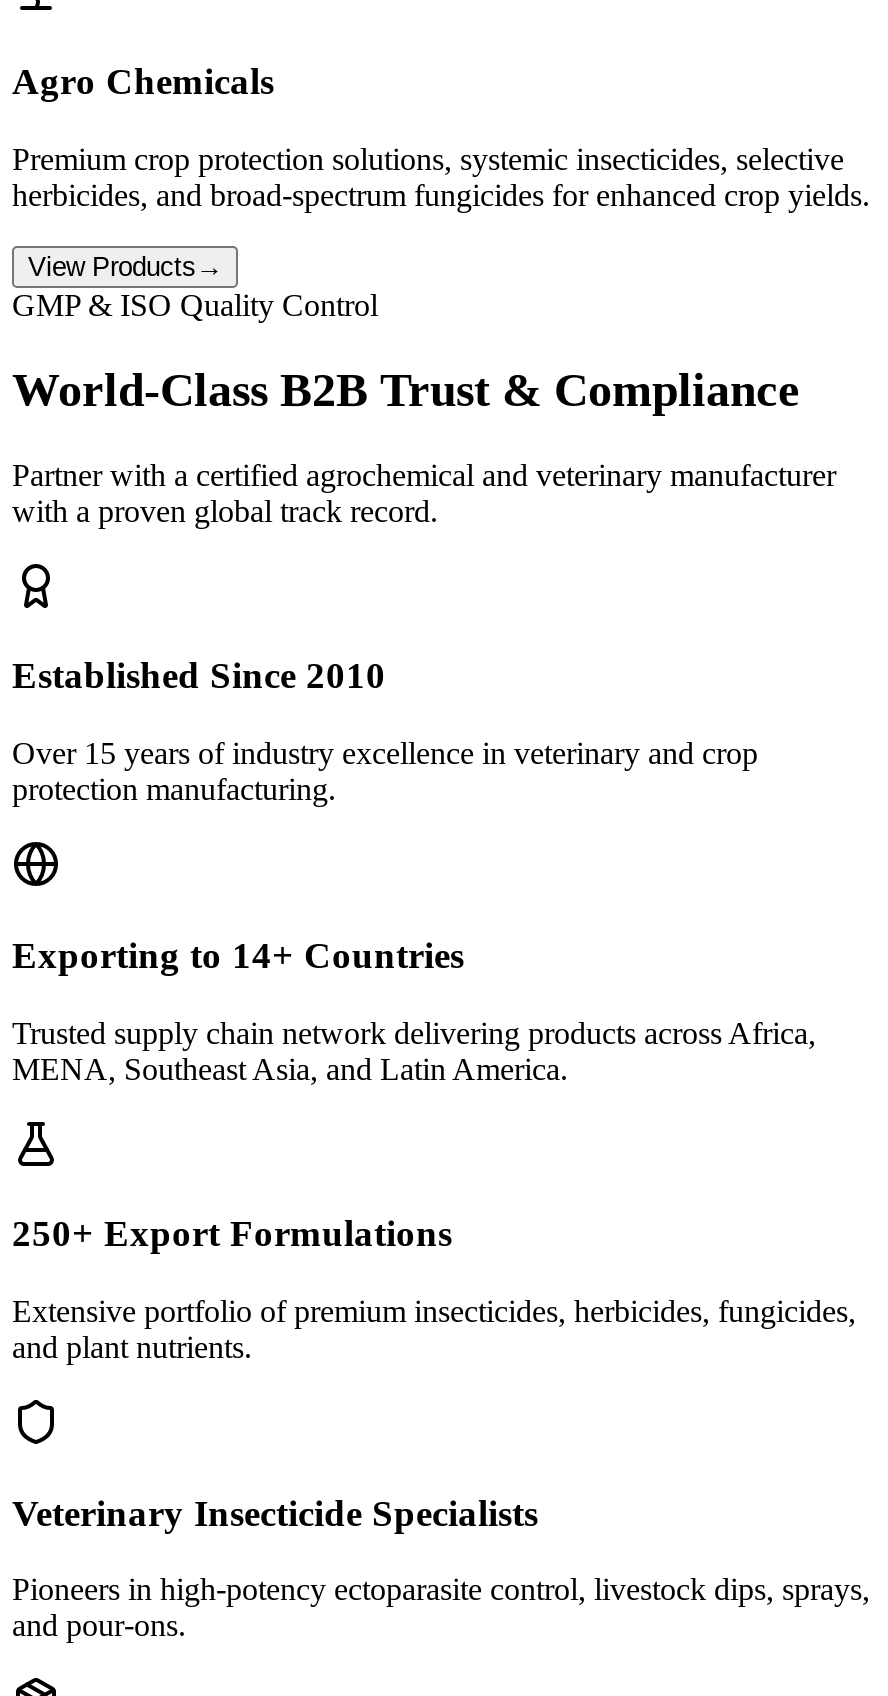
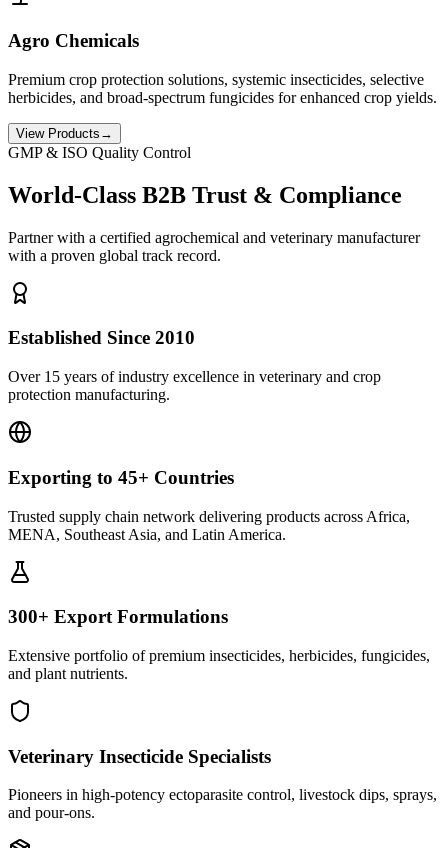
[12,934,464,976] Exporting to 14+ Countries -> [8,467,234,488] Exporting to 45+ Countries
[12,1213,452,1255] 250+ Export Formulations -> [8,606,228,627] 300+ Export Formulations

